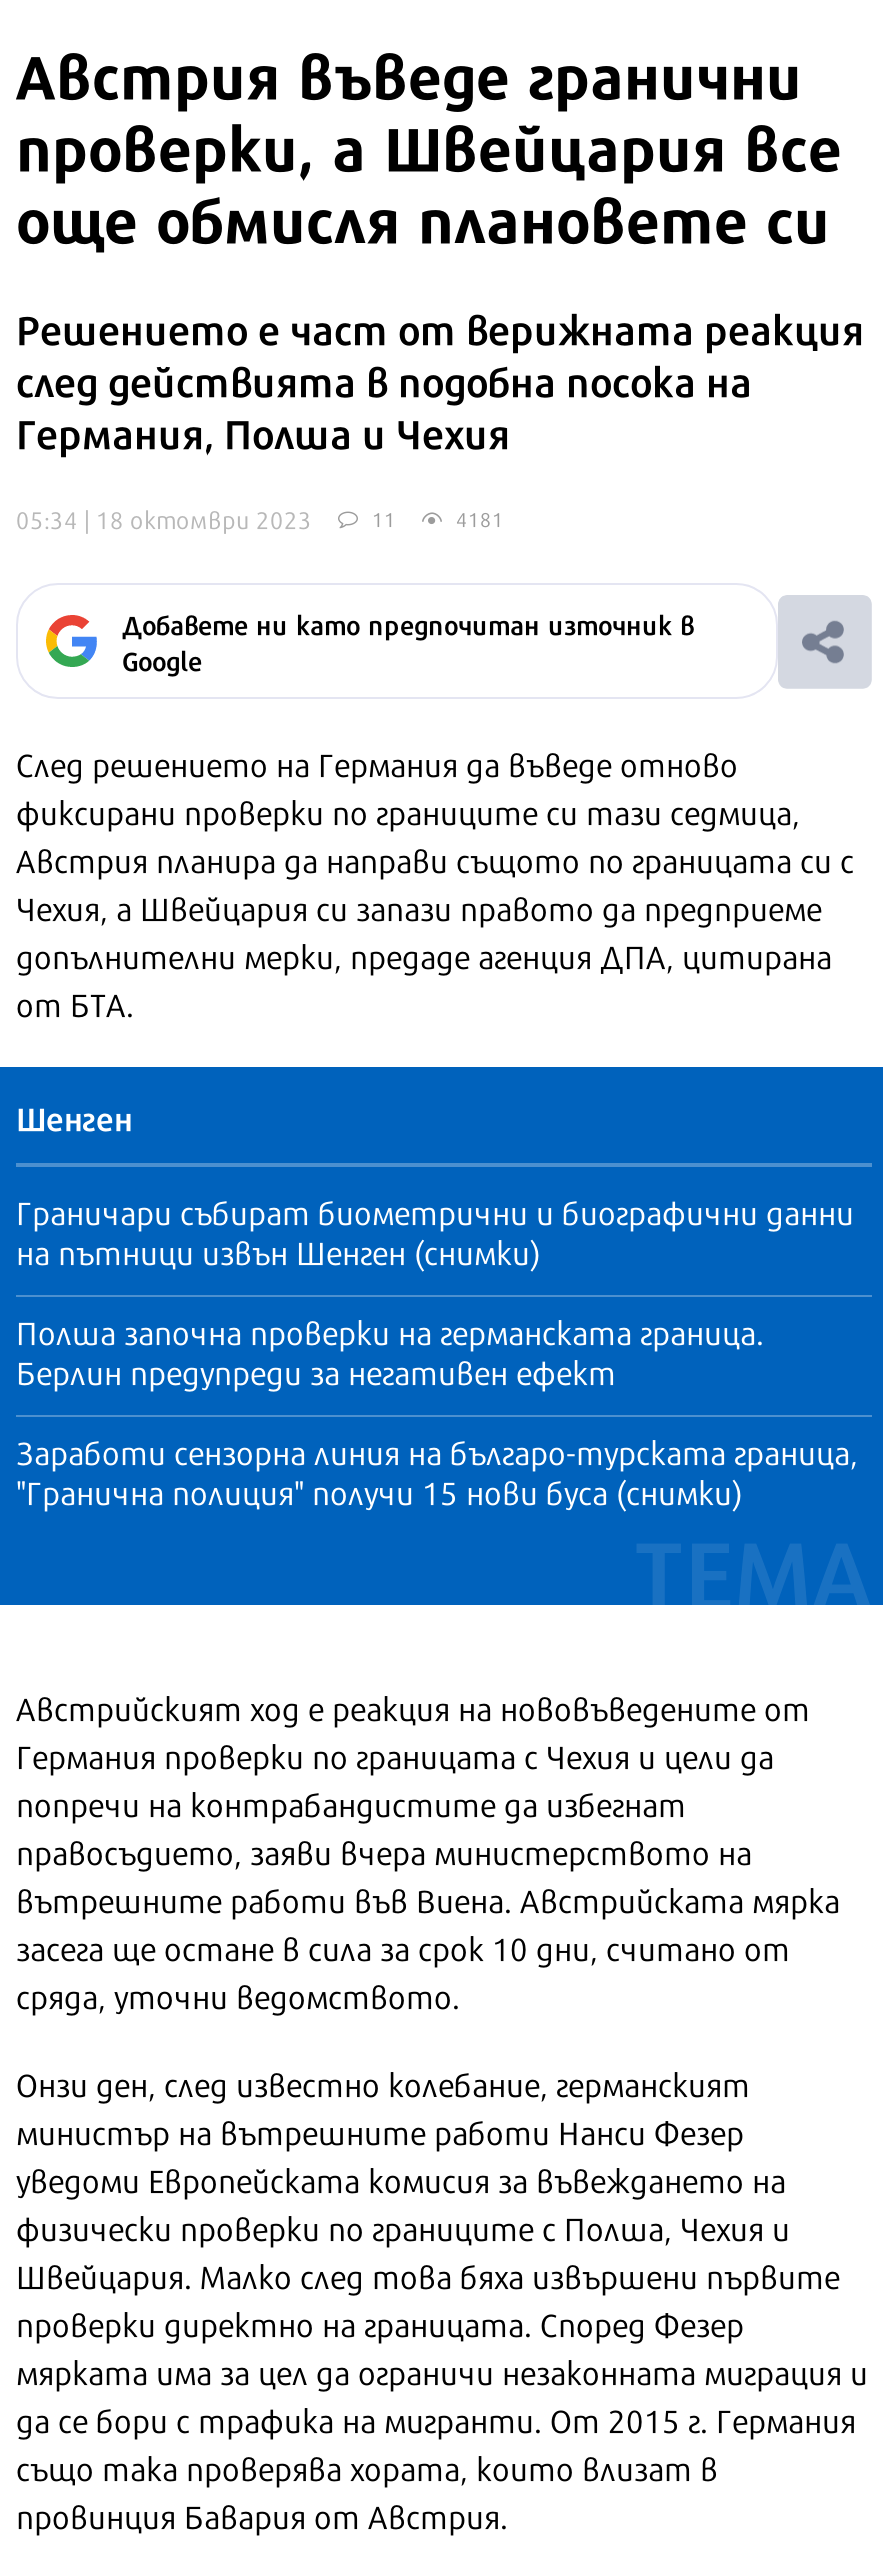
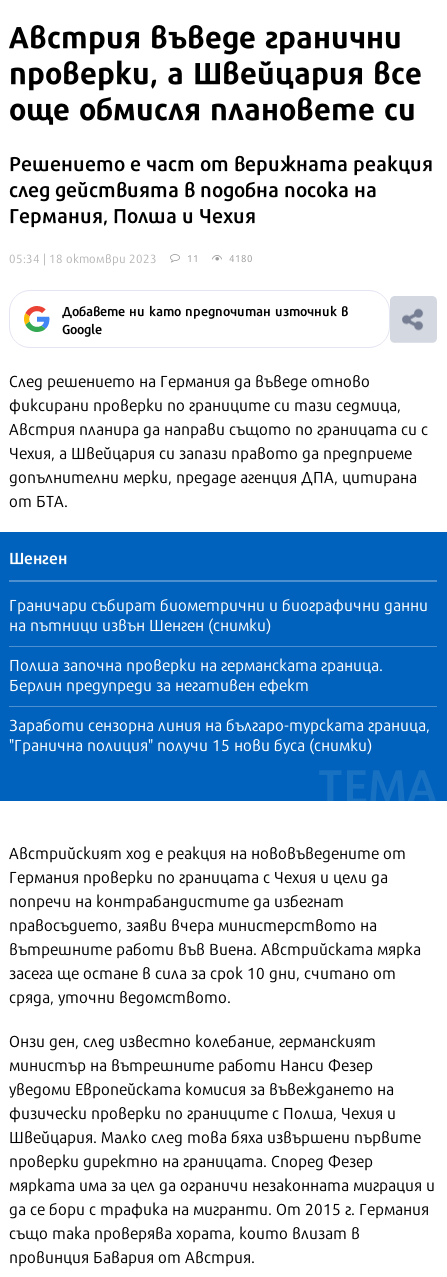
[456,503,504,533] 4181 -> [229,250,253,265] 4180

